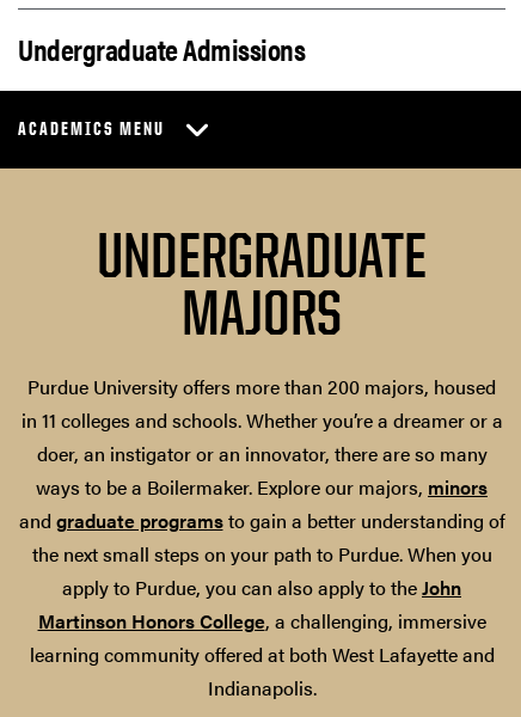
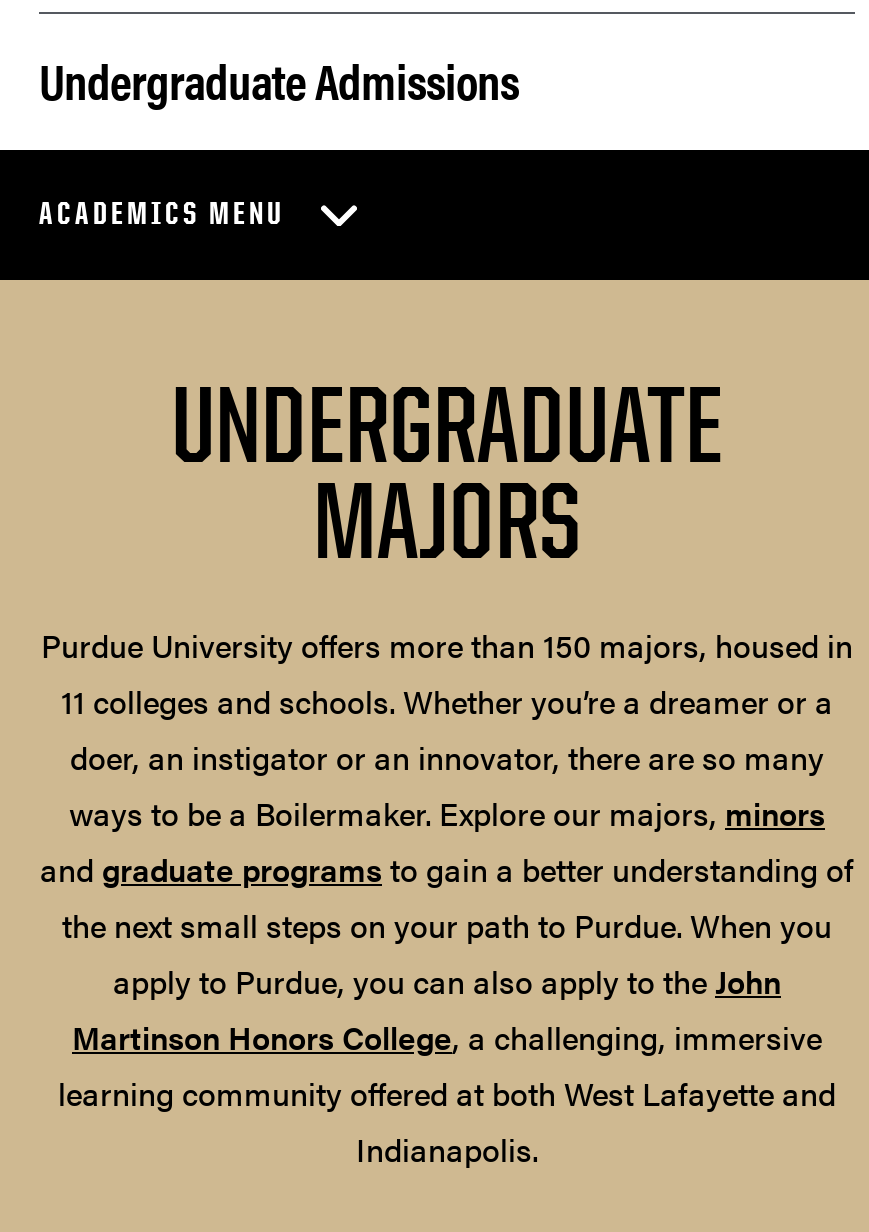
[21,373,502,434] Purdue University offers more than 200 majors, housed | in 11 colleges and schools. Whether you’re a dreamer or a -> [41,622,853,724] Purdue University offers more than 150 majors, housed in | 11 colleges and schools. Whether you’re a dreamer or a

